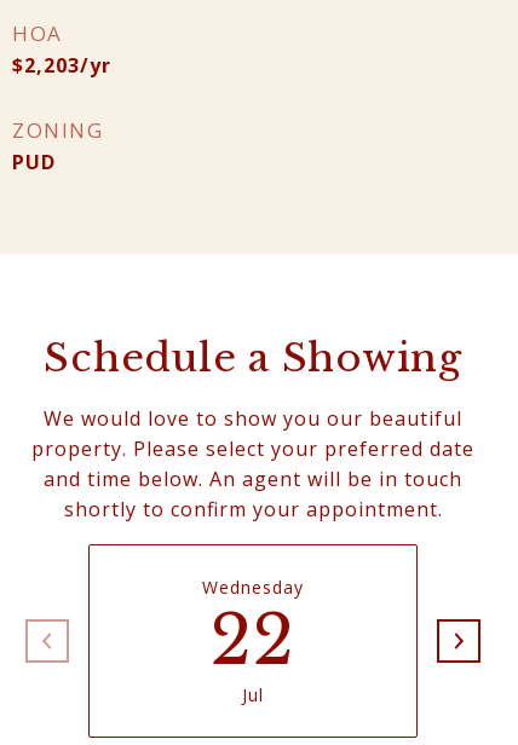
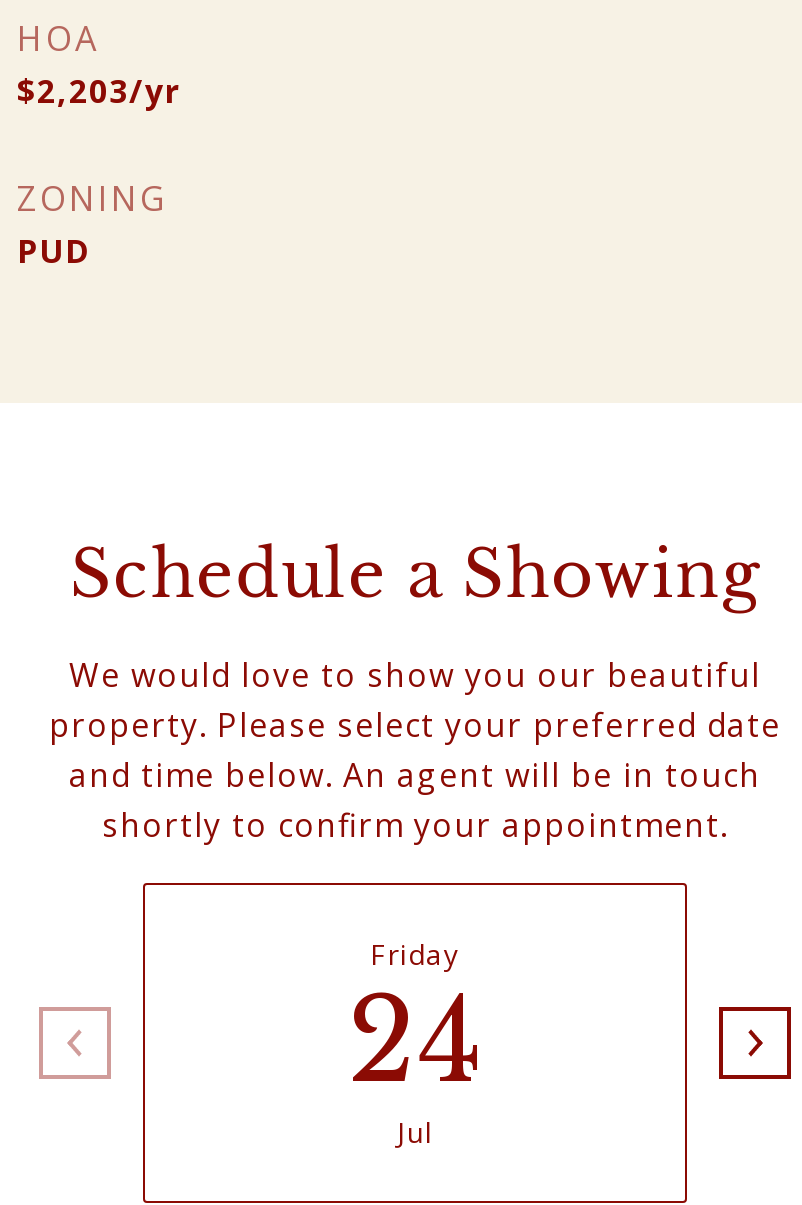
[202,576,304,682] Wednesday | 22 -> [347,935,483,1111] Friday | 24

